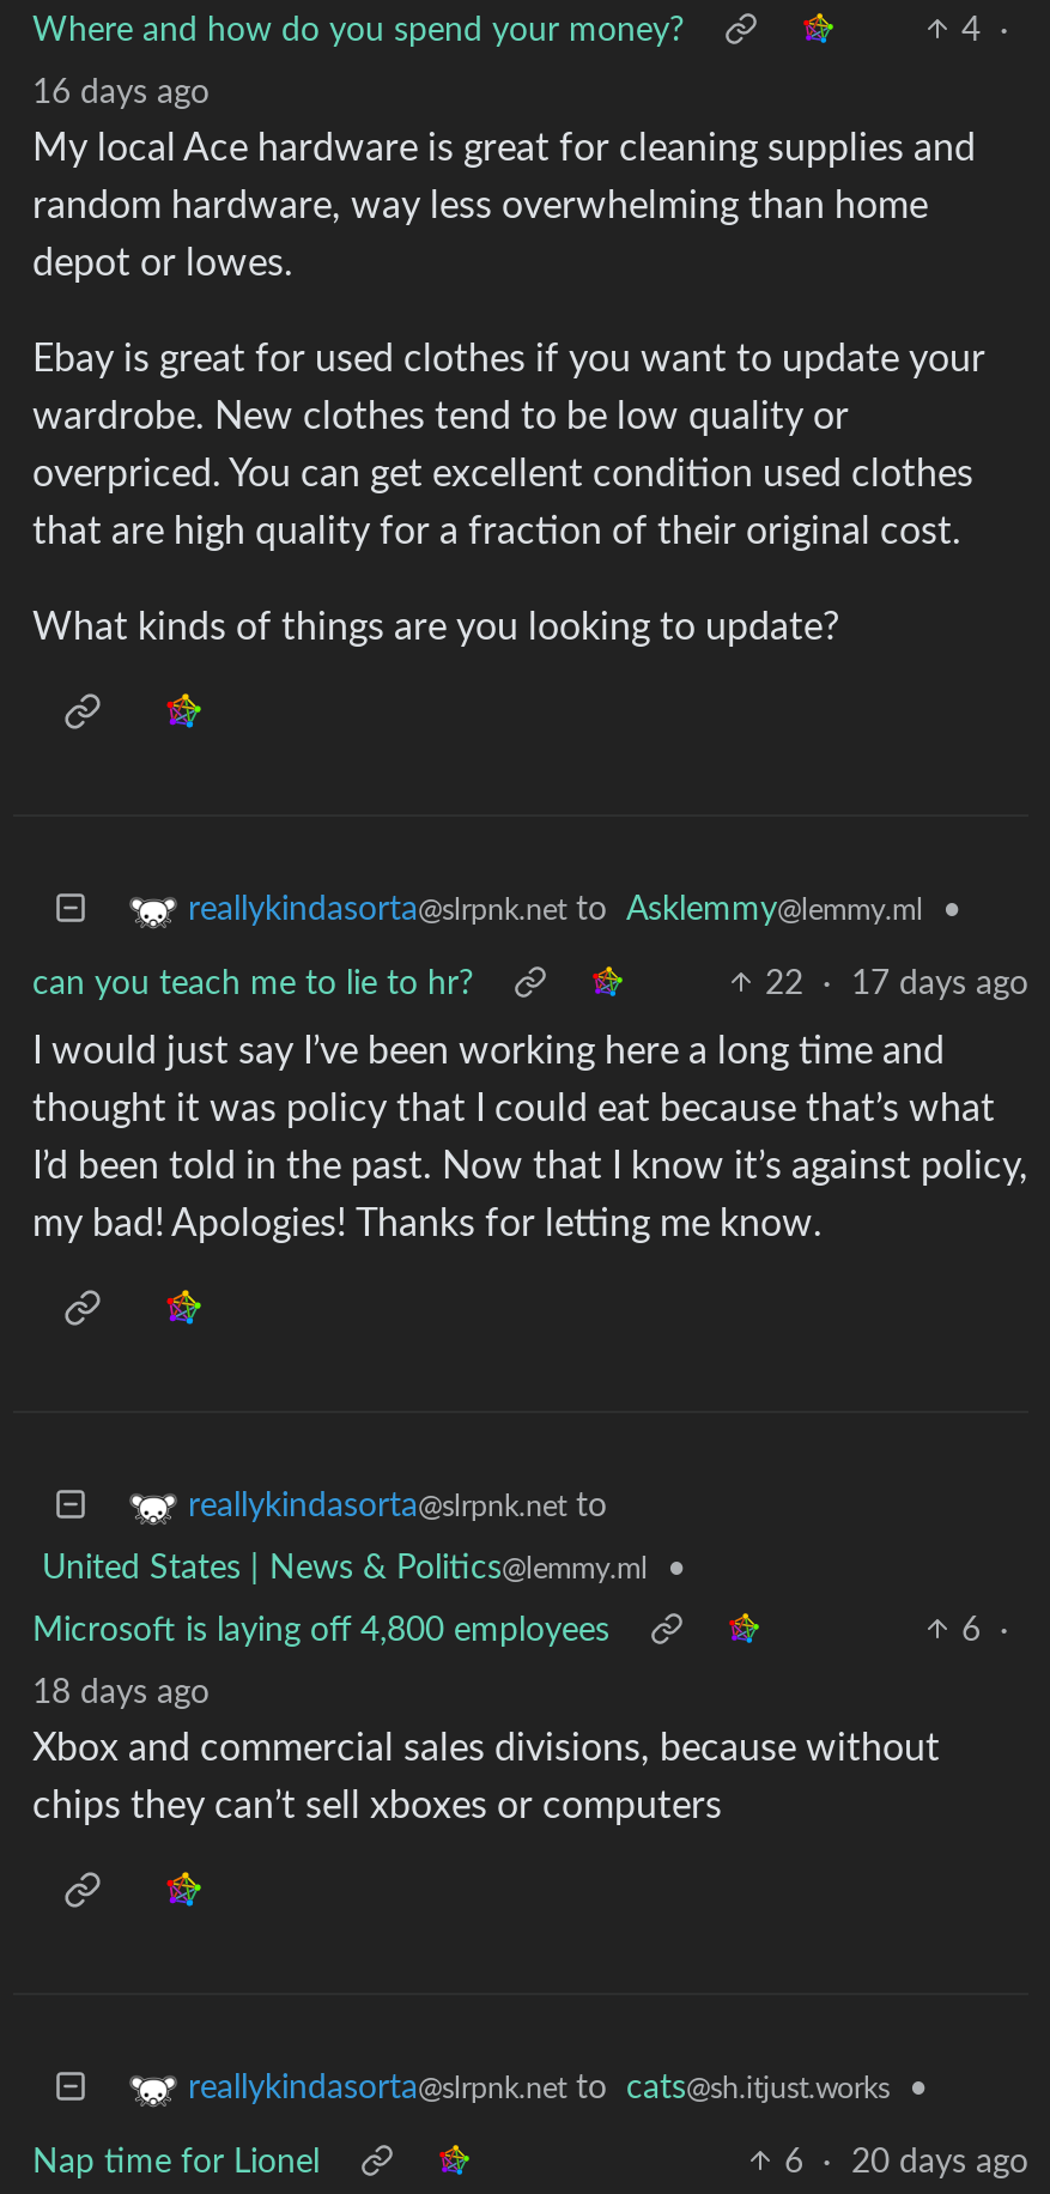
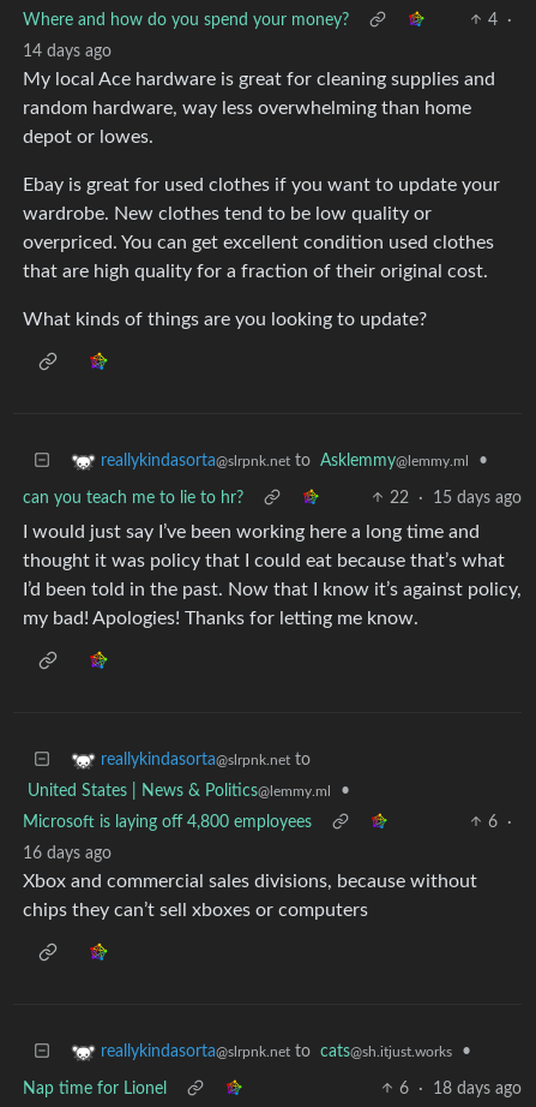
[32,76,210,109] 16 days ago -> [23,43,112,60] 14 days ago
[765,967,1028,1000] 22 · 17 days ago -> [390,490,522,506] 22 · 15 days ago
[32,1676,210,1709] 18 days ago -> [23,845,112,862] 16 days ago
[784,2145,1028,2179] 6 · 20 days ago -> [399,1080,522,1097] 6 · 18 days ago

